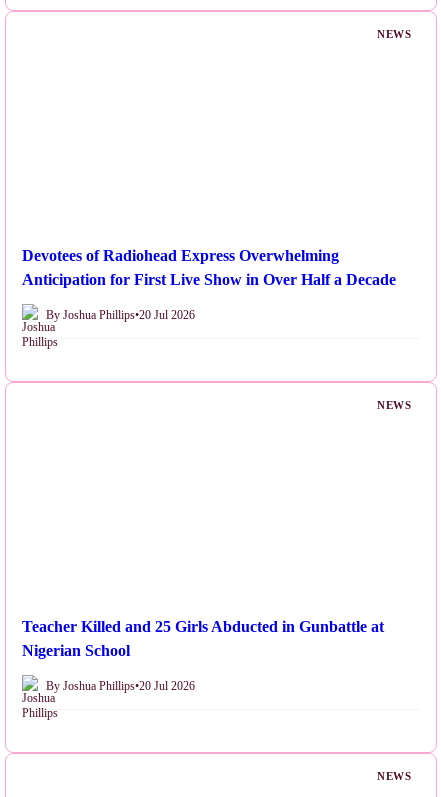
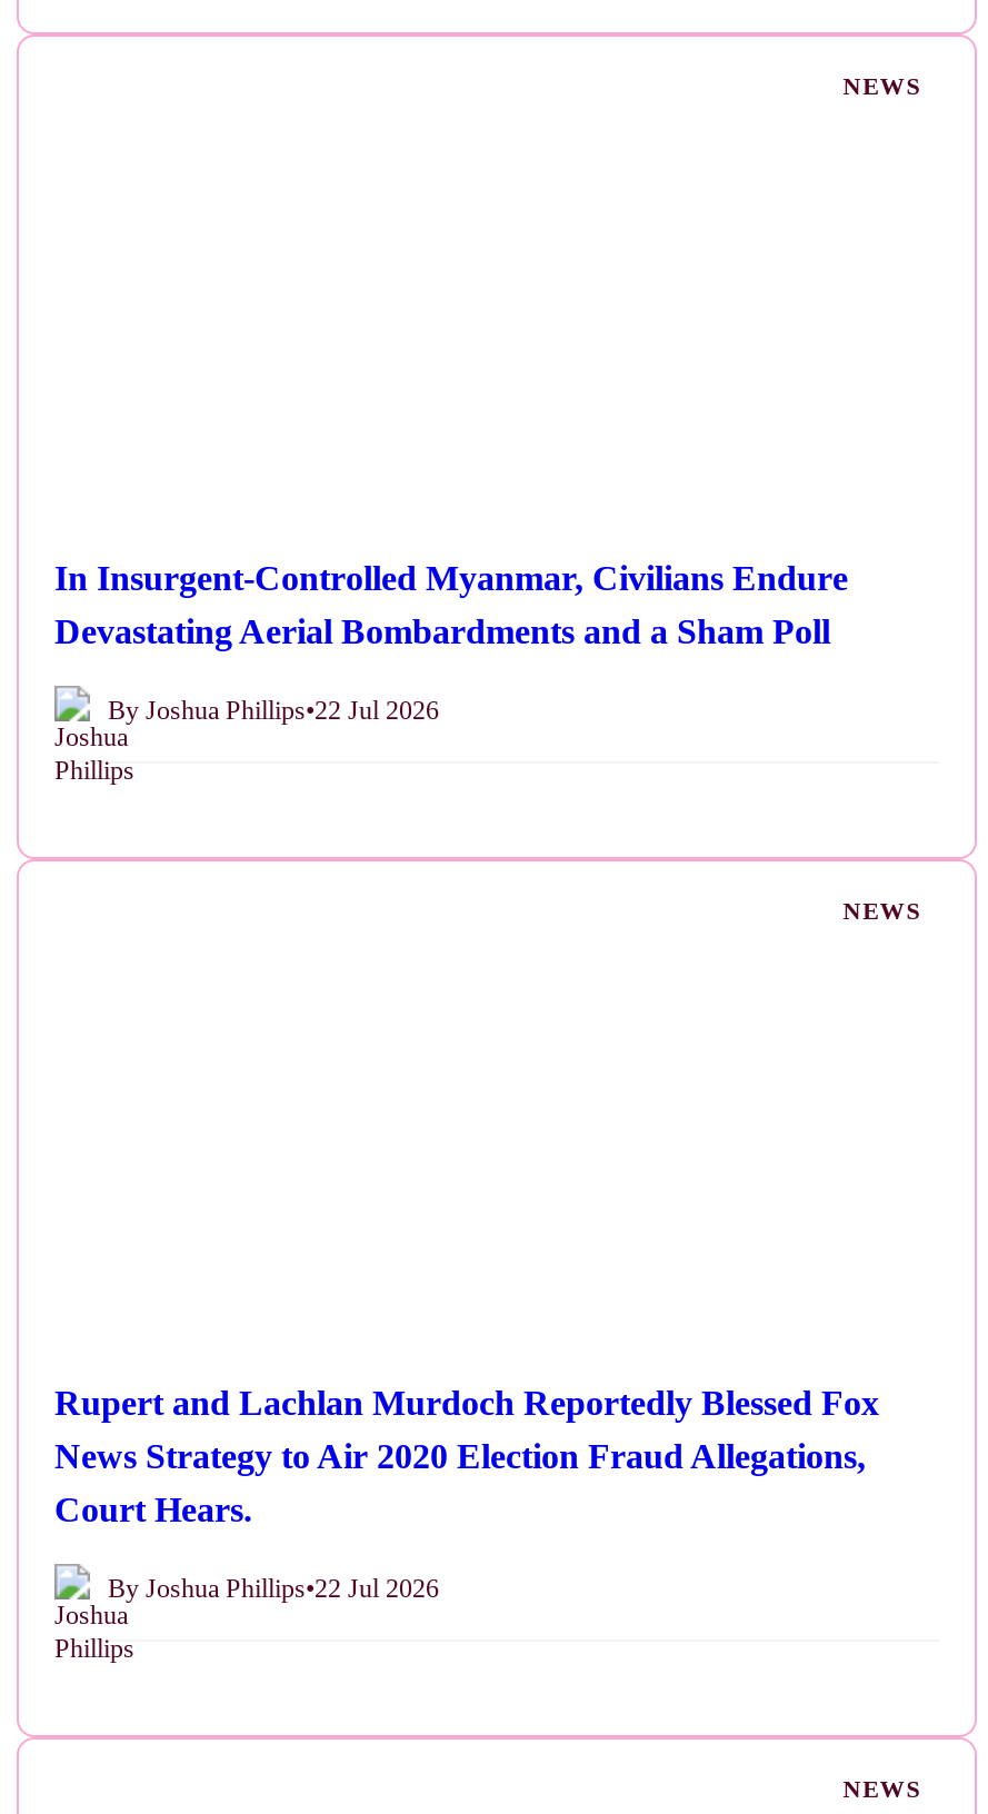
[22,246,396,287] Devotees of Radiohead Express Overwhelming | Anticipation for First Live Show in Over Half a Decade -> [54,558,848,649] In Insurgent-Controlled Myanmar, Civilians Endure | Devastating Aerial Bombardments and a Sham Poll
[46,308,195,322] By Joshua Phillips•20 Jul 2026 -> [108,695,439,726] By Joshua Phillips•22 Jul 2026
[22,617,384,658] Teacher Killed and 25 Girls Abducted in Gunbattle at | Nigerian School -> [54,1383,879,1527] Rupert and Lachlan Murdoch Reportedly Blessed Fox | News Strategy to Air 2020 Election Fraud Allegations, | Court Hears.
[46,679,195,693] By Joshua Phillips•20 Jul 2026 -> [108,1573,439,1604] By Joshua Phillips•22 Jul 2026

